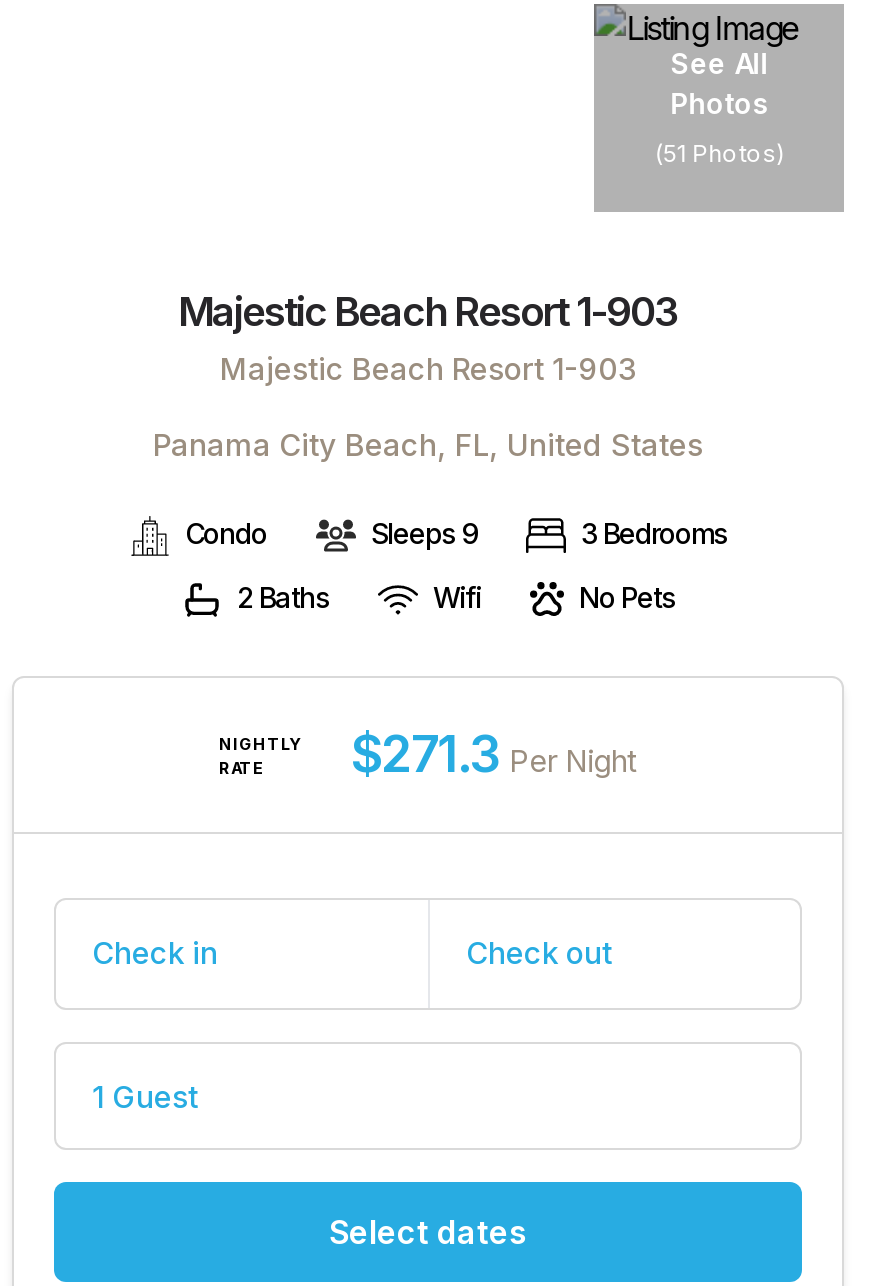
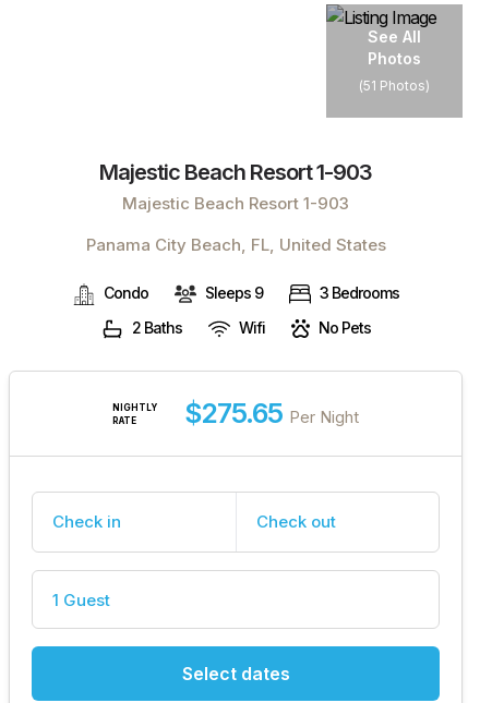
[351,724,637,784] $271.3 Per Night -> [184,397,359,429] $275.65 Per Night

